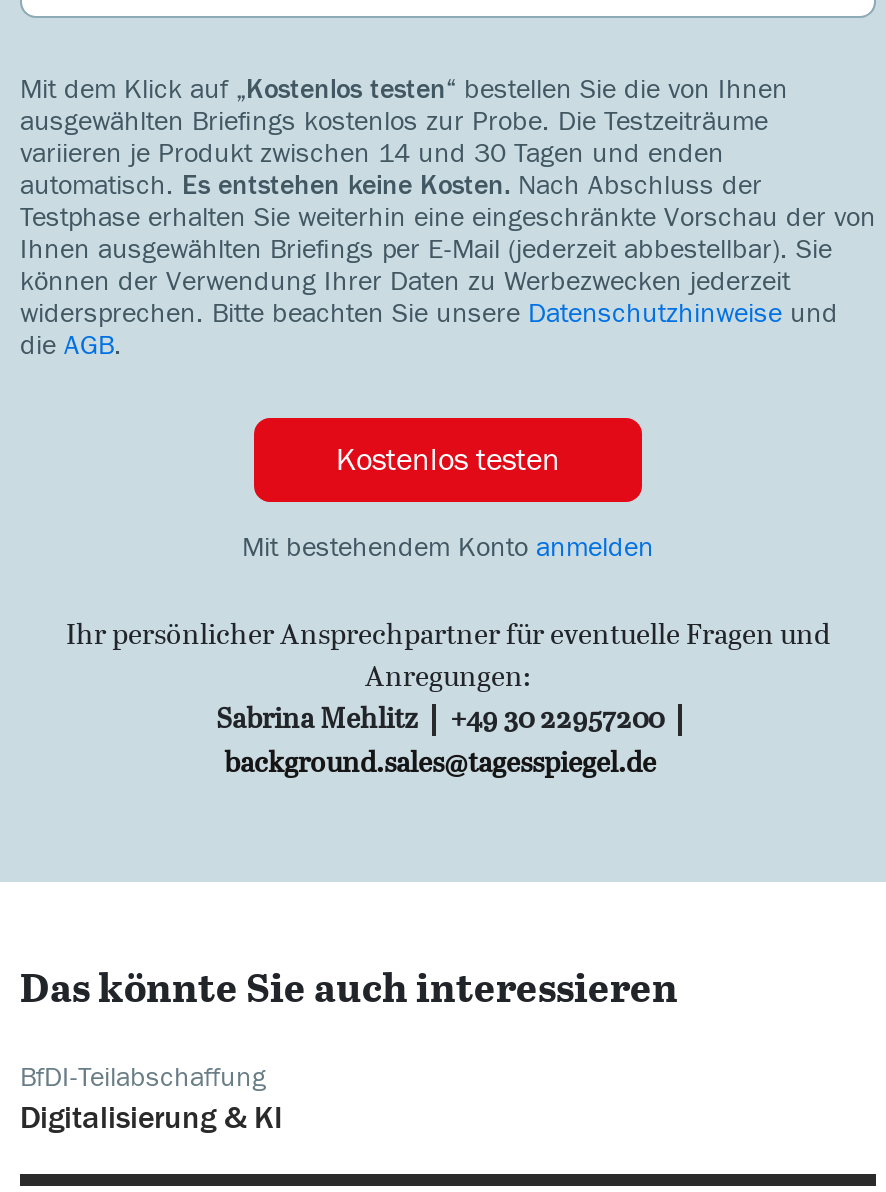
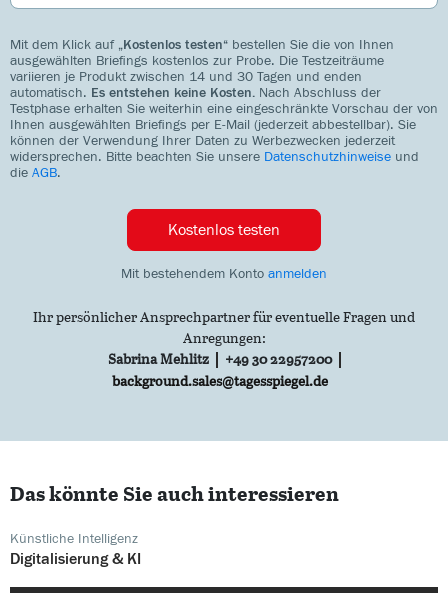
[20,1061,266,1093] BfDI-Teilabschaffung -> [10,531,138,547] Künstliche Intelligenz

